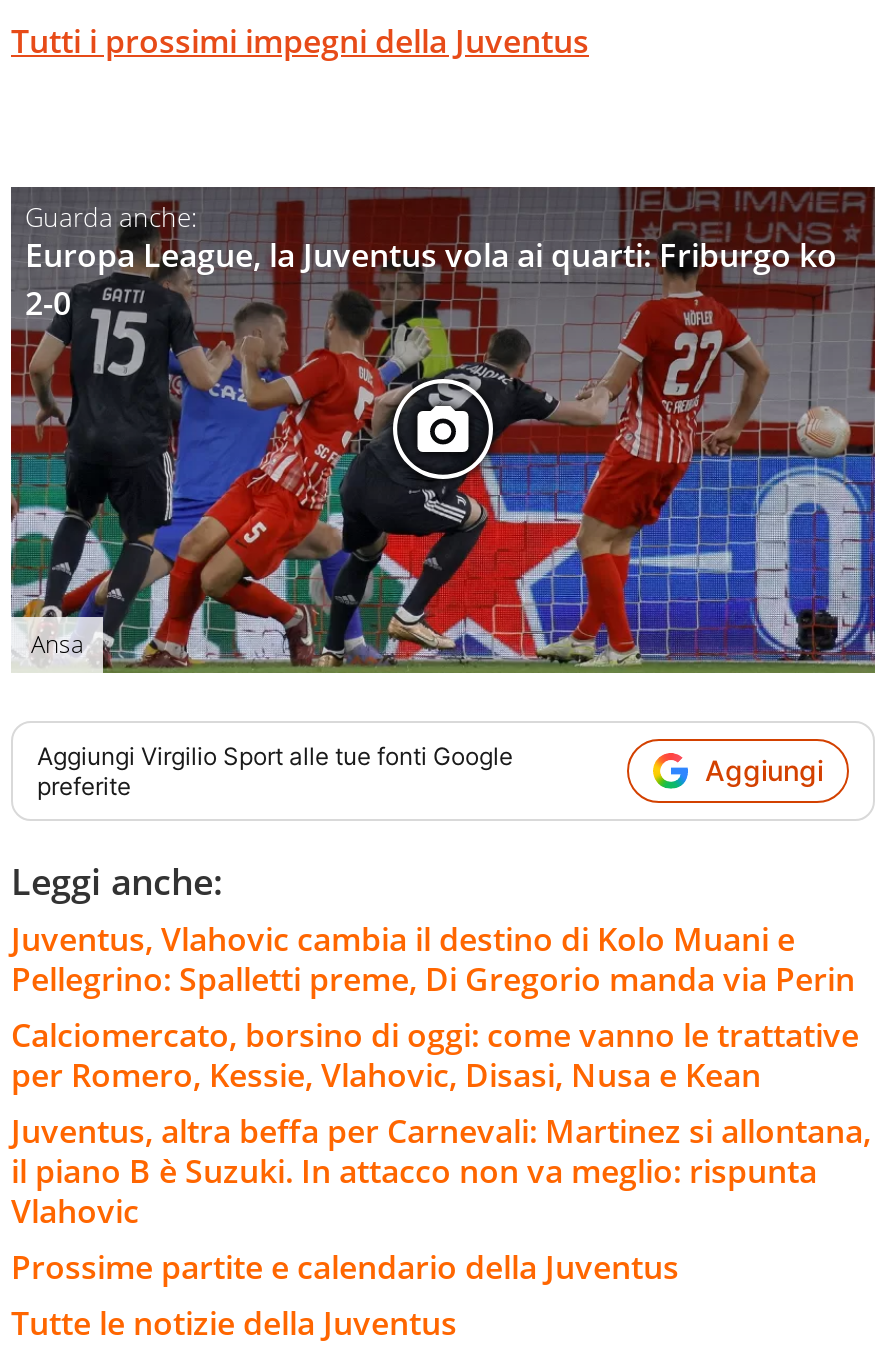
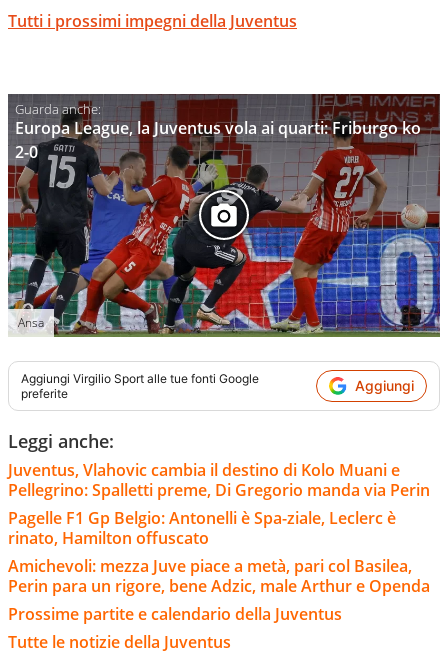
[11,1012,871,1232] Calciomercato, borsino di oggi: come vanno le trattative | per Romero, Kessie, Vlahovic, Disasi, Nusa e Kean | Juventus, altra beffa per Carnevali: Martinez si allontana, | il piano B è Suzuki. In attacco non va meglio: rispunta | Vlahovic -> [8,506,430,596] Pagelle F1 Gp Belgio: Antonelli è Spa-ziale, Leclerc è | rinato, Hamilton offuscato | Amichevoli: mezza Juve piace a metà, pari col Basilea, | Perin para un rigore, bene Adzic, male Arthur e Openda

